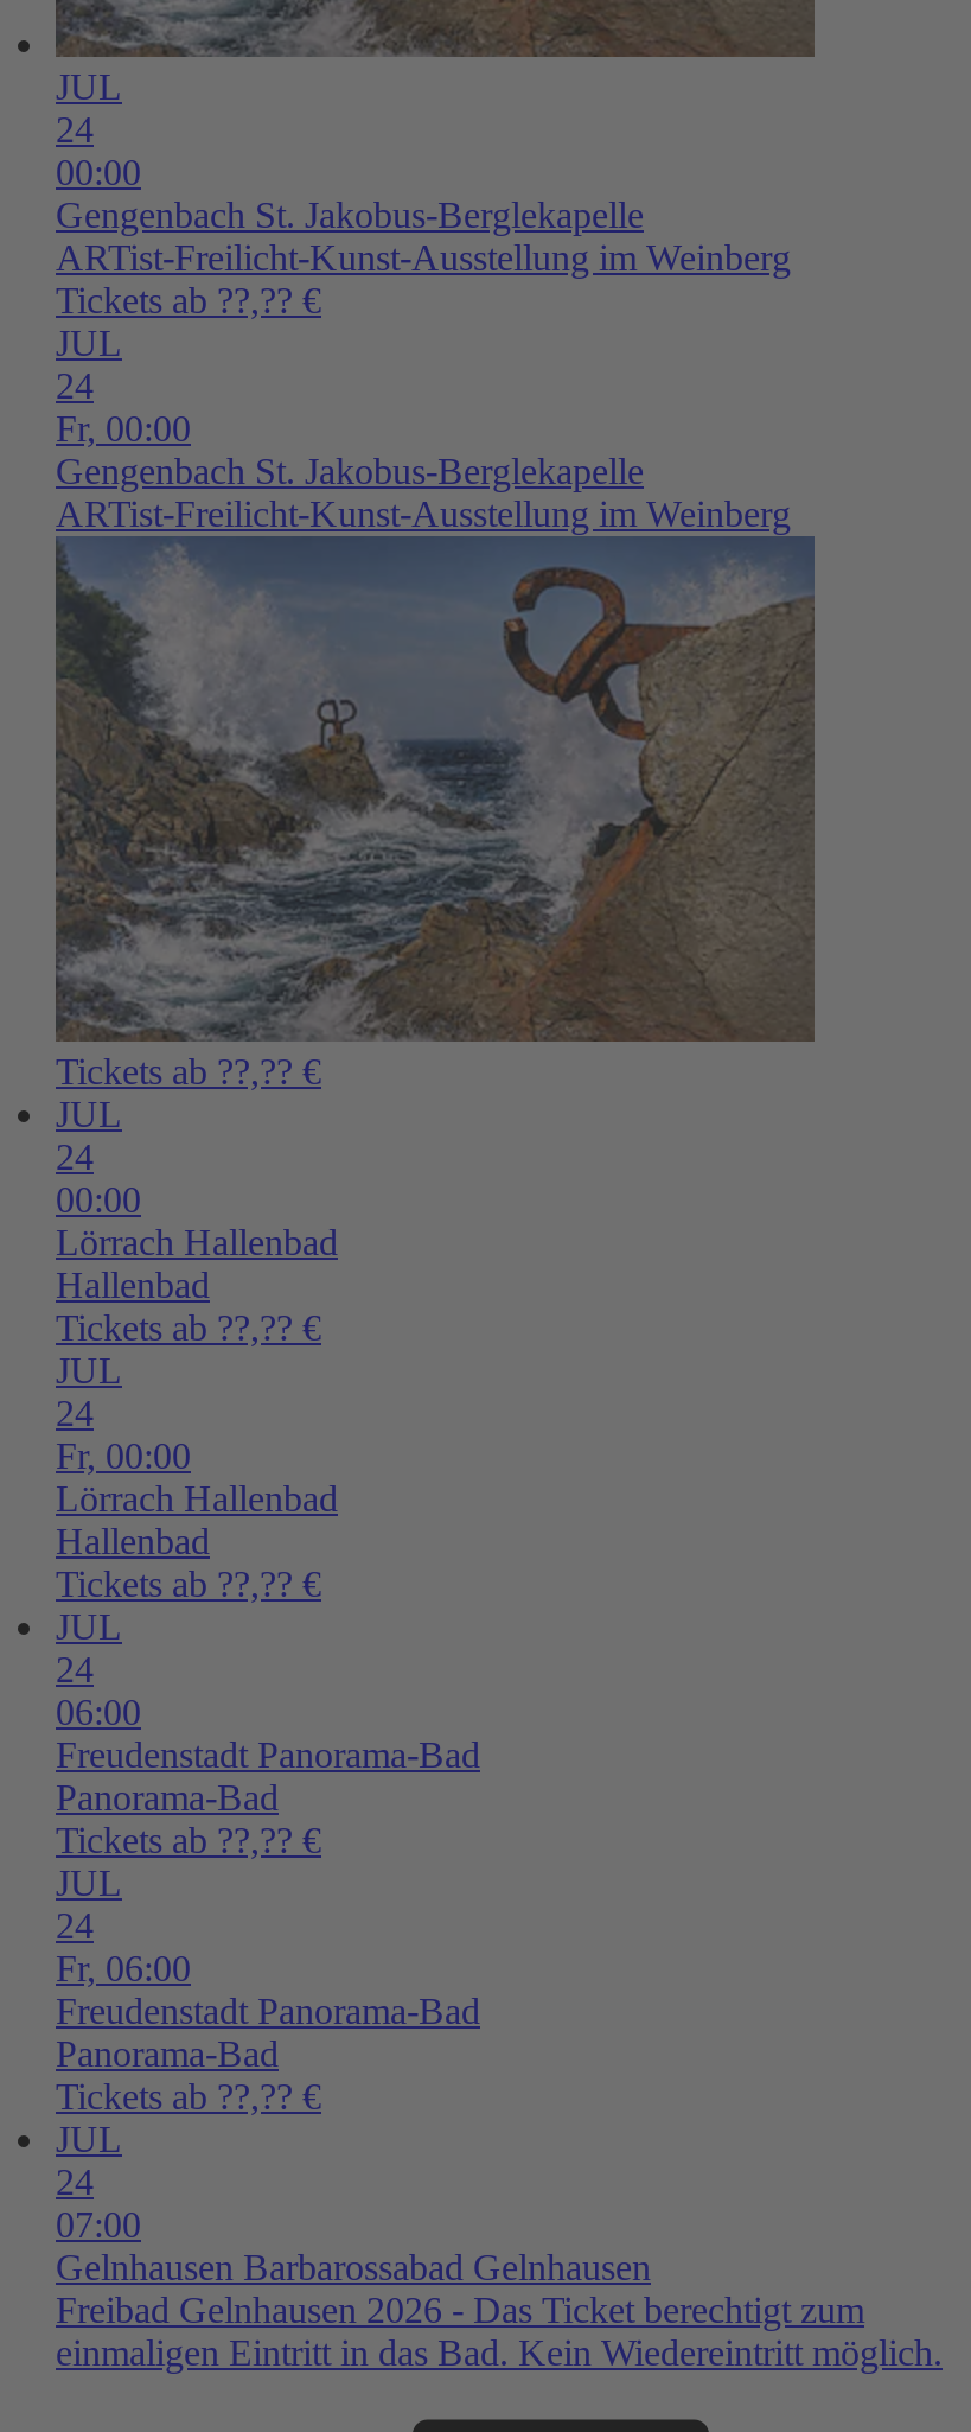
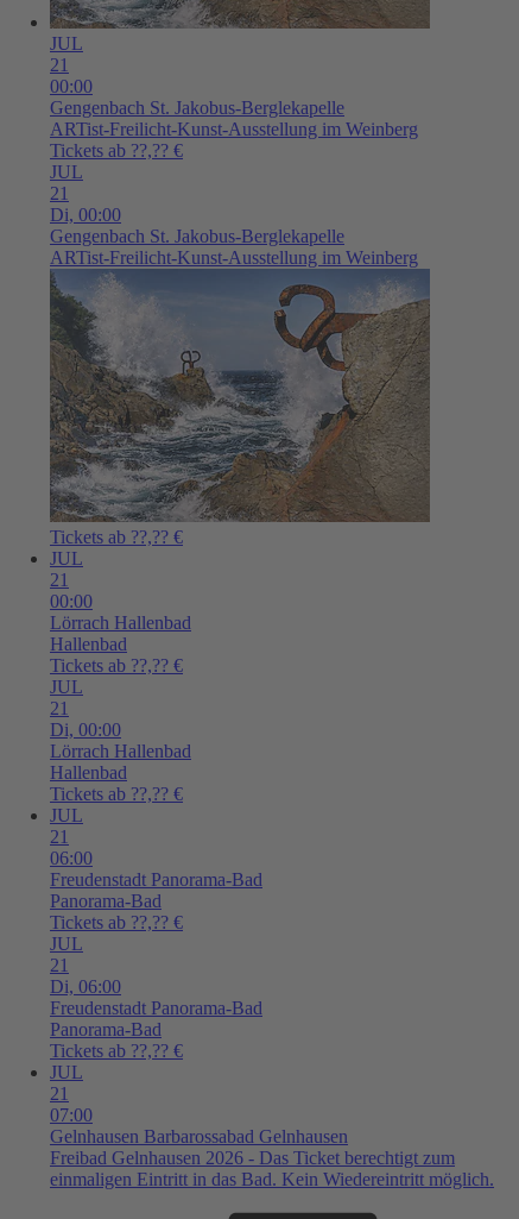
[56,109,94,149] 24 -> [50,54,69,75] 21
[56,365,191,448] 24 | Fr, 00:00 -> [50,183,121,225] 21 | Di, 00:00
[56,1136,94,1176] 24 -> [50,569,69,590] 21
[56,1392,191,1475] 24 | Fr, 00:00 -> [50,698,121,739] 21 | Di, 00:00
[56,1649,94,1689] 24 -> [50,826,69,847] 21
[56,1905,191,1988] 24 | Fr, 06:00 -> [50,955,121,996] 21 | Di, 06:00
[56,2161,94,2201] 24 -> [50,1083,69,1103] 21

